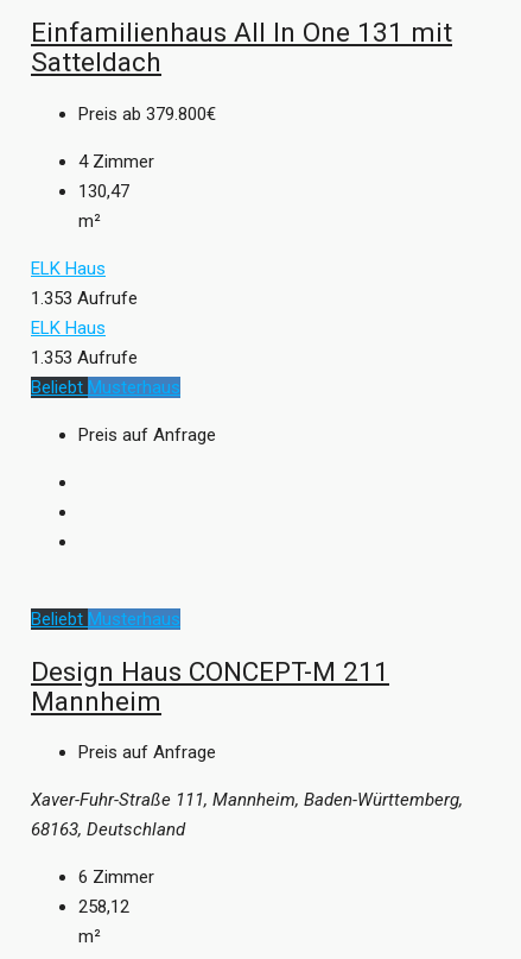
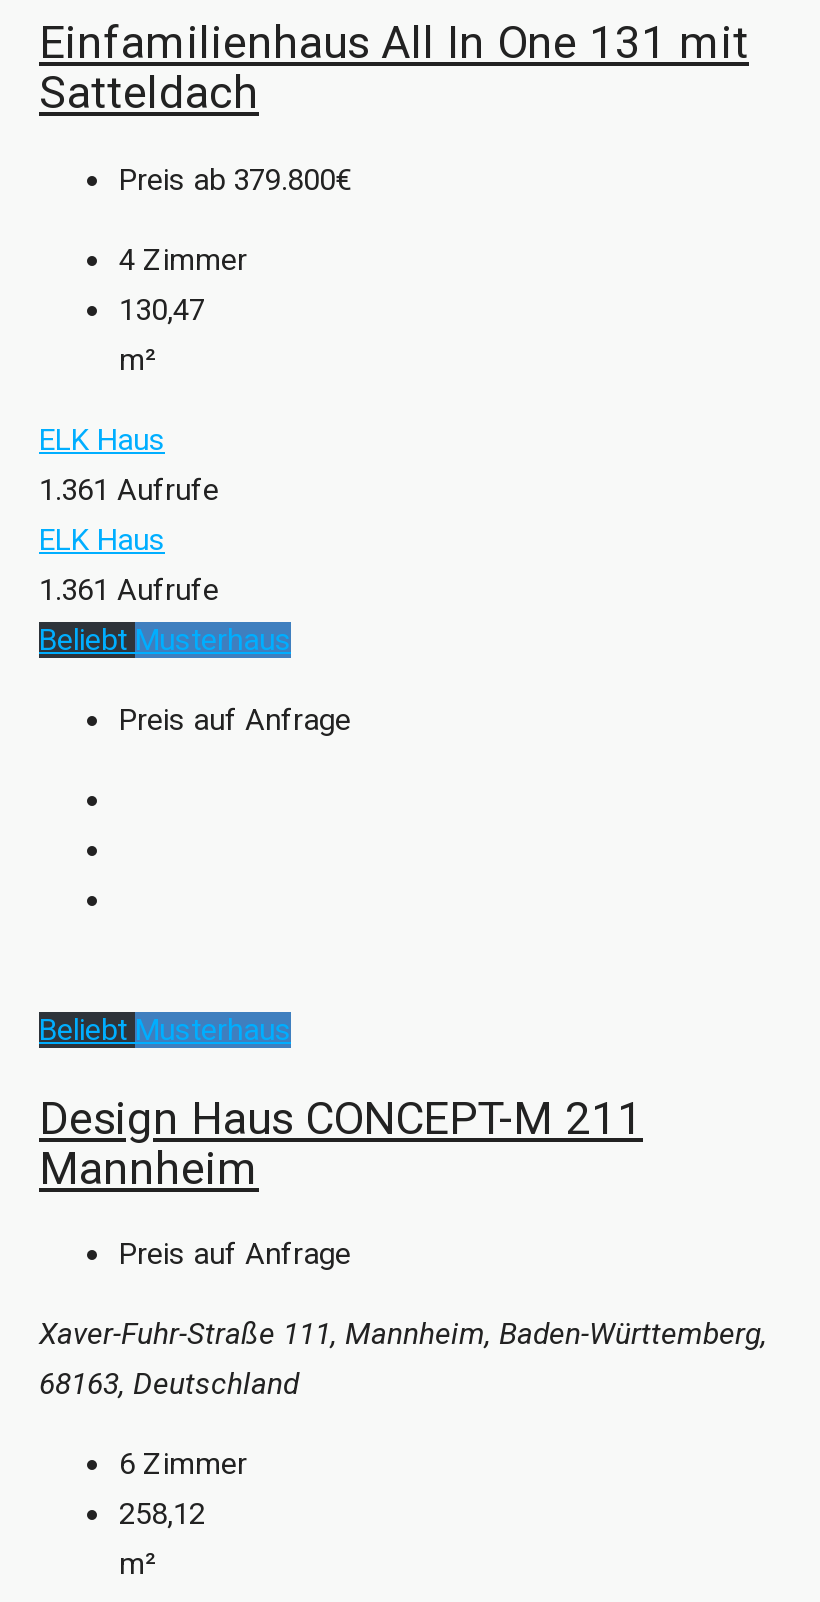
[31,288,138,309] 1.353 Aufrufe -> [39,472,219,508] 1.361 Aufrufe
[31,347,138,368] 1.353 Aufrufe -> [39,572,219,608] 1.361 Aufrufe

